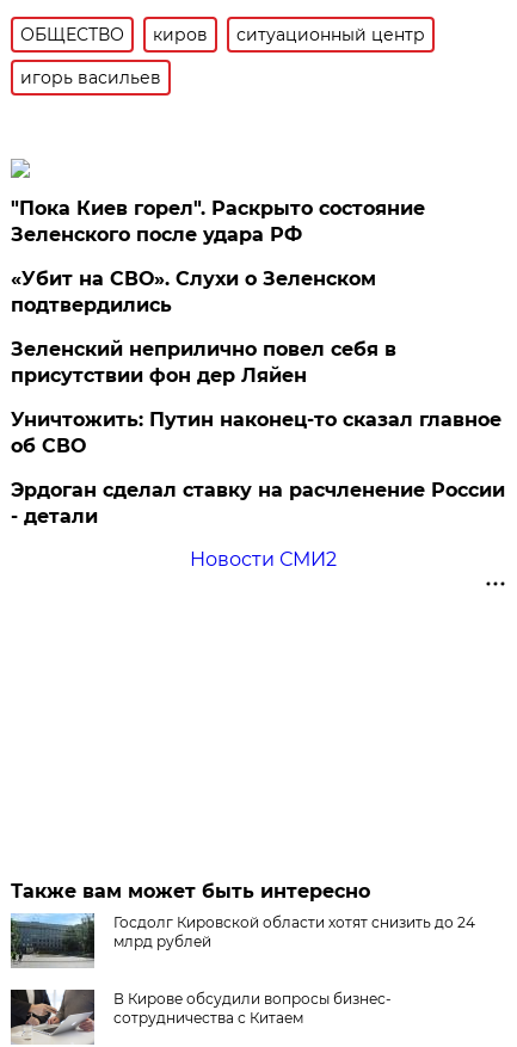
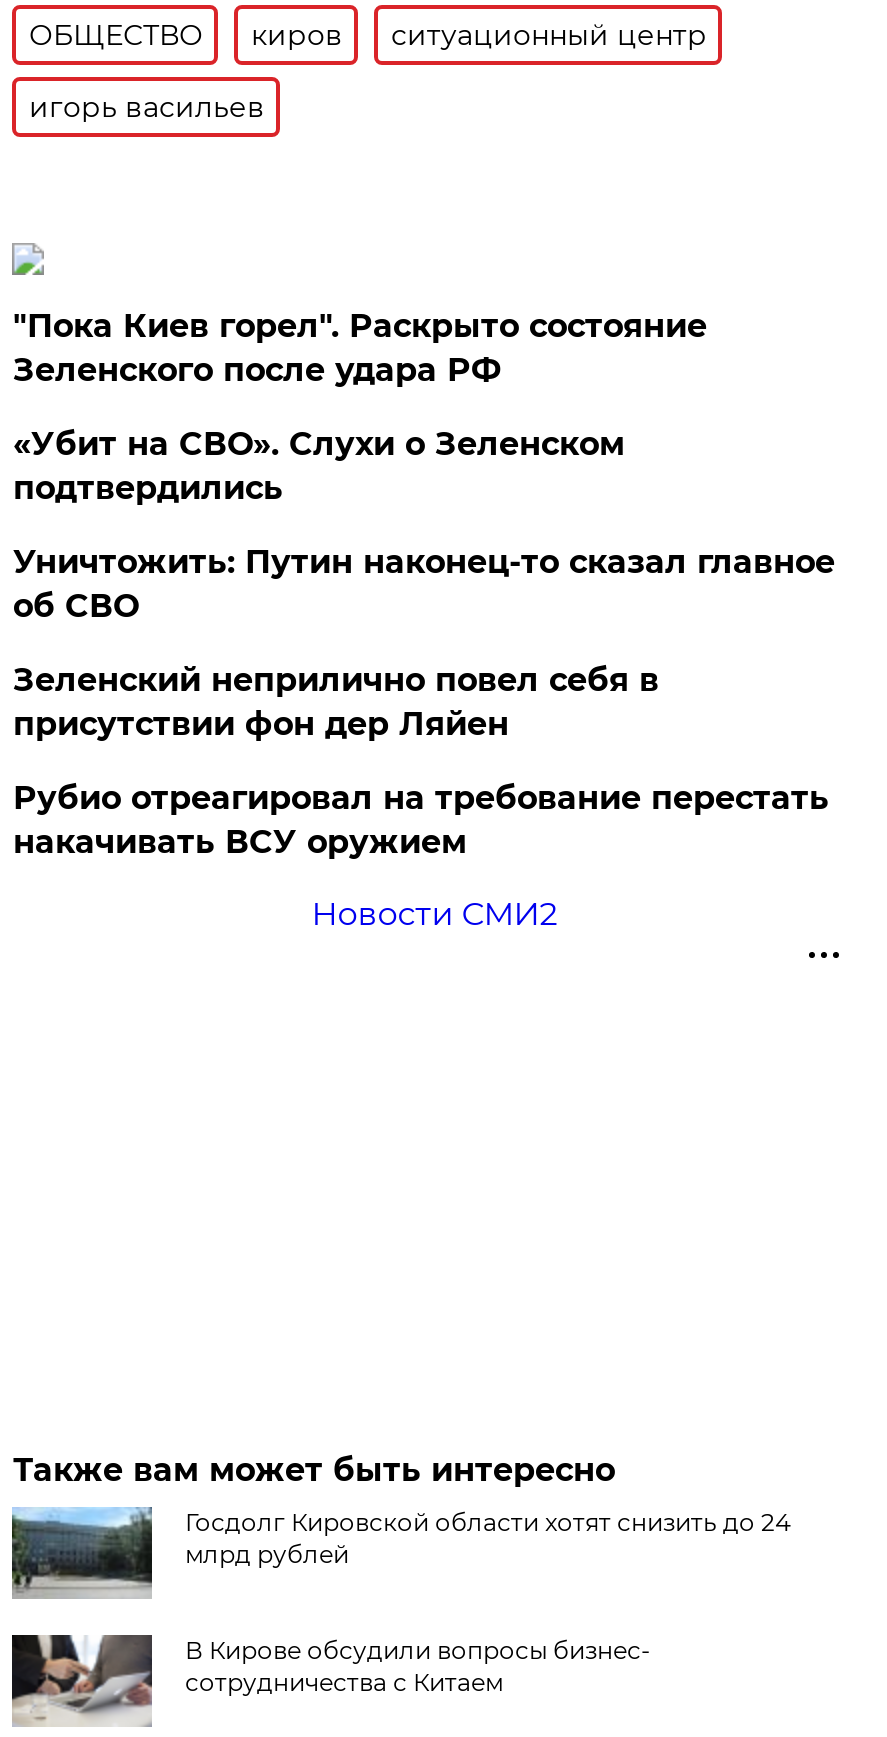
moved [11,338,397,387] -> [13,661,659,743]: Зеленский неприлично повел cебя в | присутствии фон дер Ляйен
moved [11,408,502,457] -> [13,543,835,625]: Уничтожить: Путин наконец-то сказал главное | об СВО
[11,479,506,528] Эрдоган сделал ставку на расчленение России | - детали -> [13,779,829,861] Рубио отреагировал на требование перестать | накачивать ВСУ оружием

